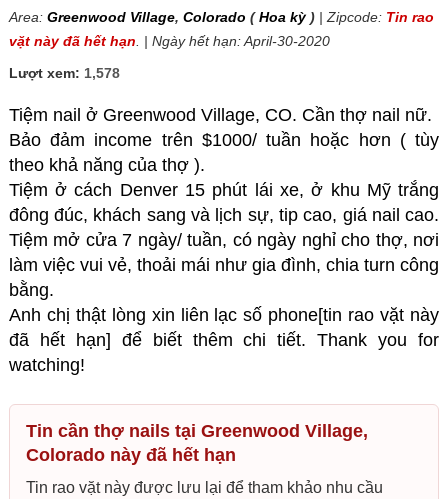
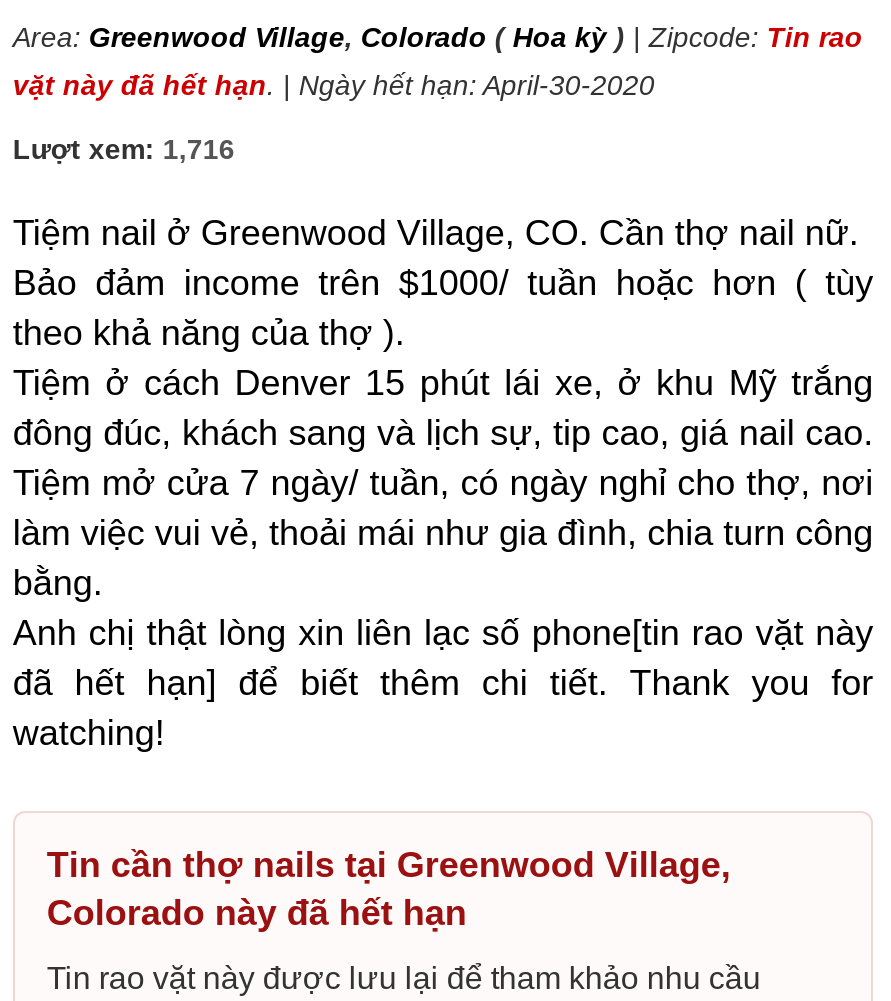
[9,65,120,81] Lượt xem: 1,578 -> [13,133,235,165] Lượt xem: 1,716

